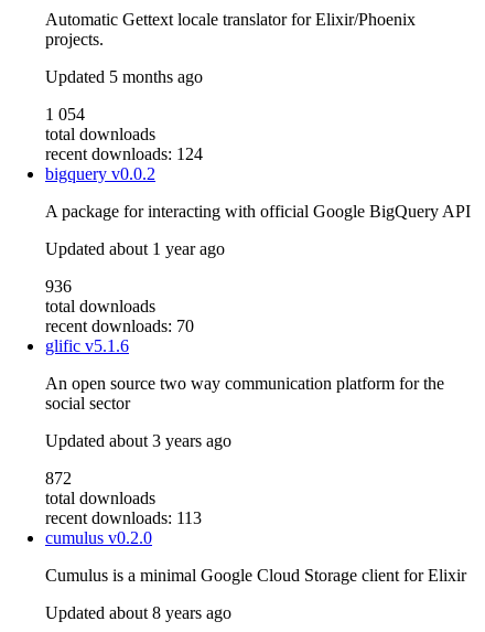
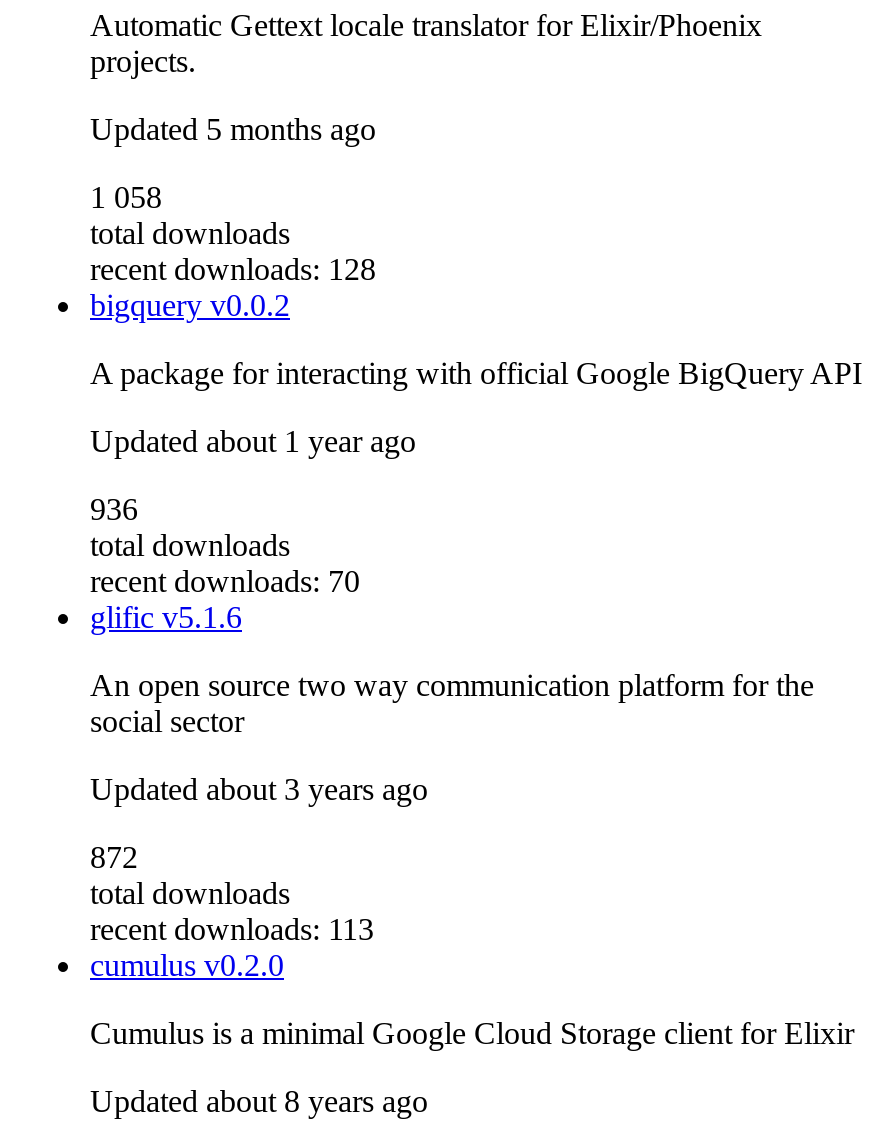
[45,105,85,124] 1 054 -> [90,181,162,215] 1 058
[45,145,203,164] recent downloads: 124 -> [90,253,376,287] recent downloads: 128

